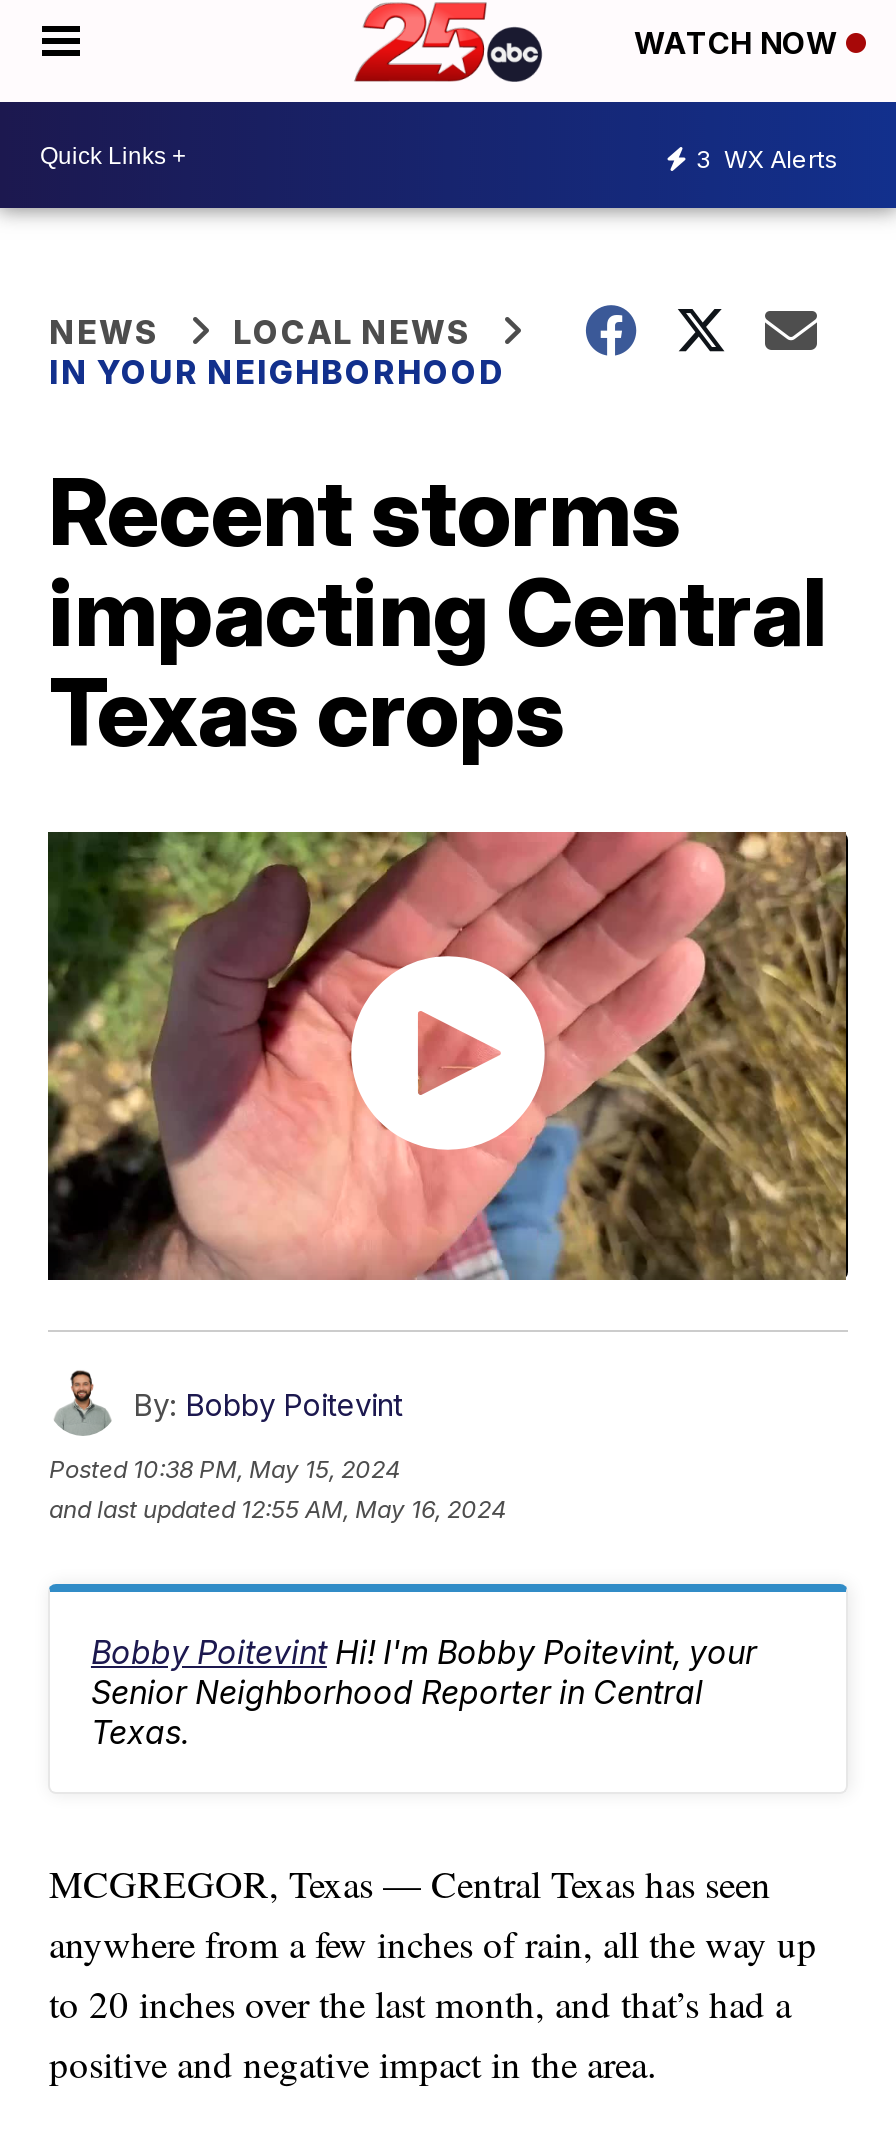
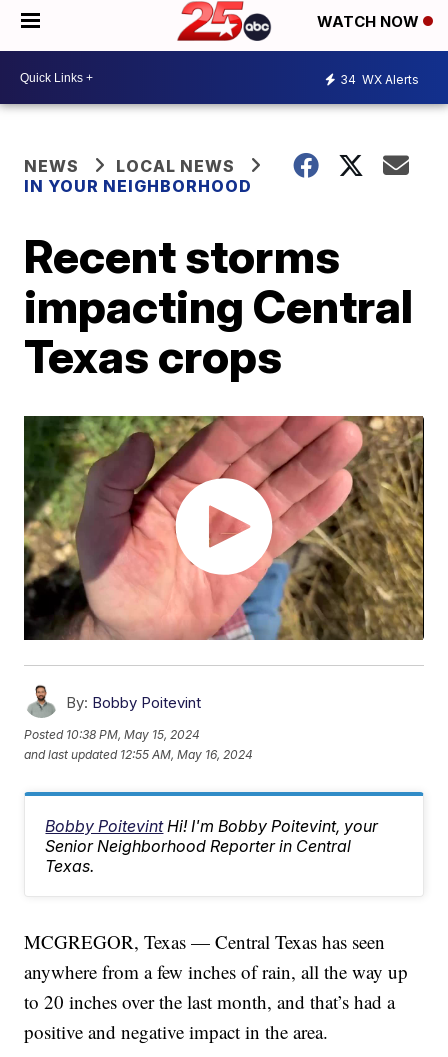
[696,143,838,173] 3 WX Alerts -> [340,71,419,86] 34 WX Alerts

